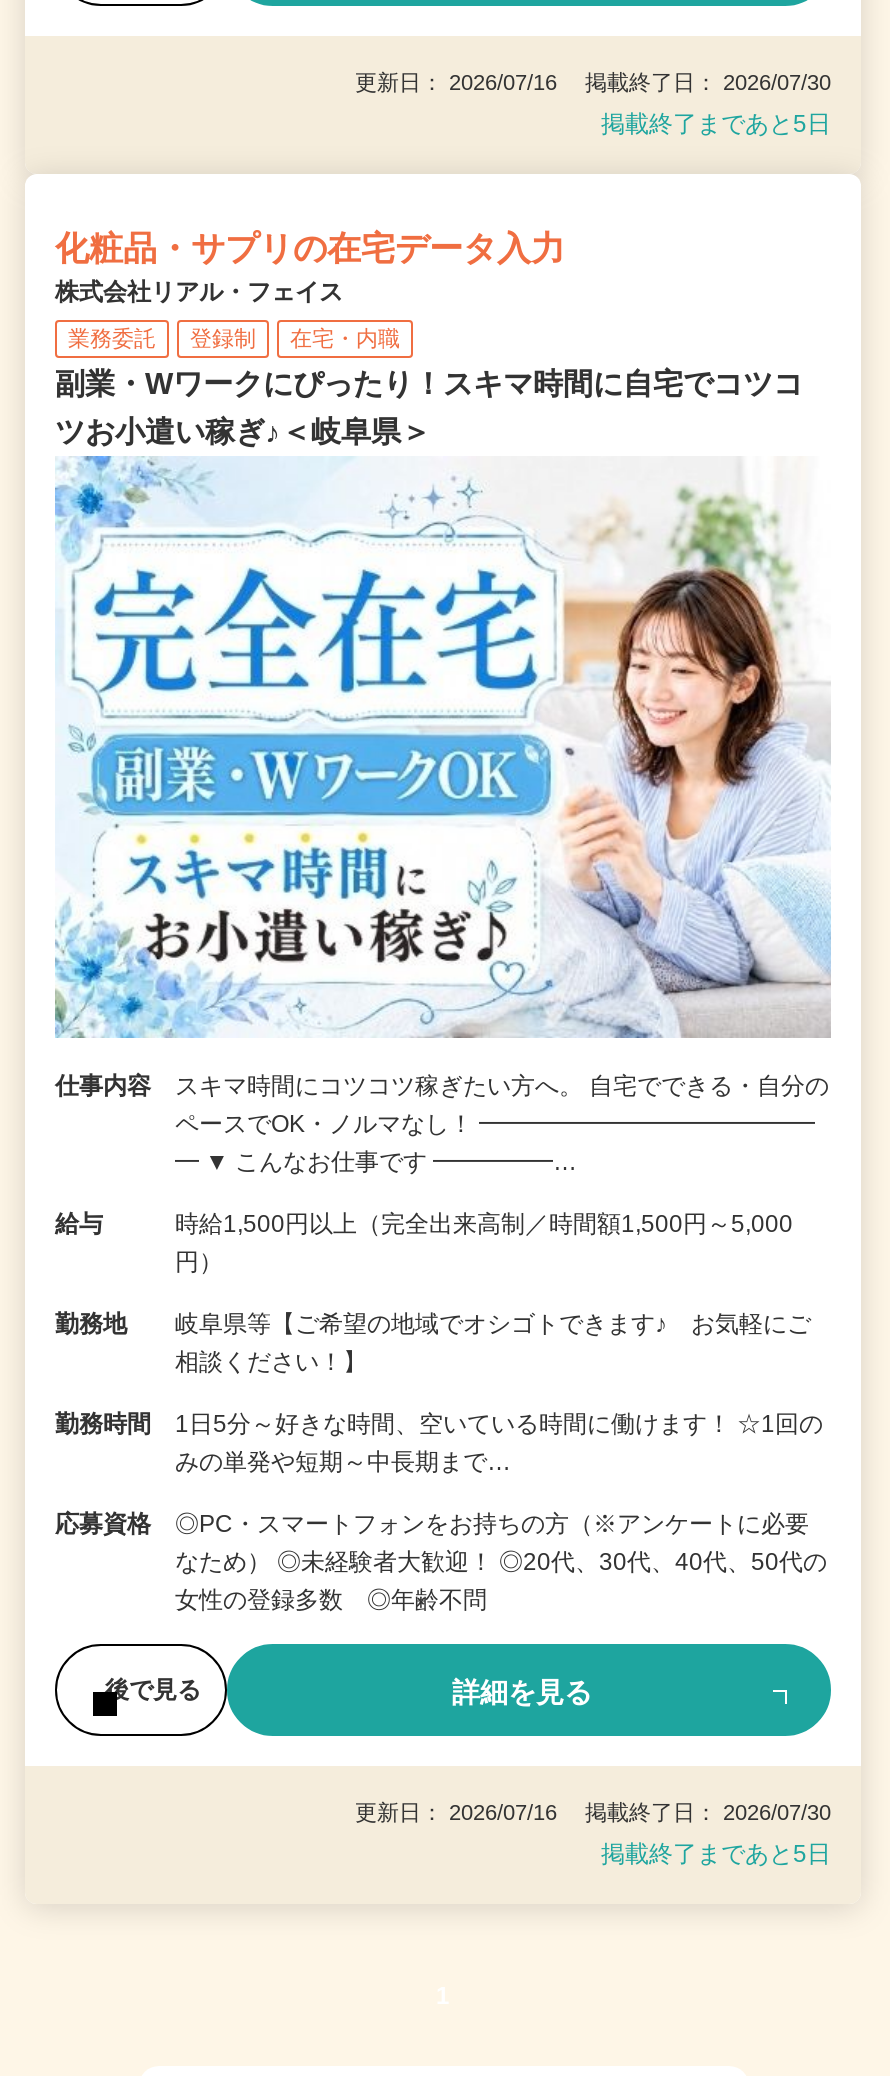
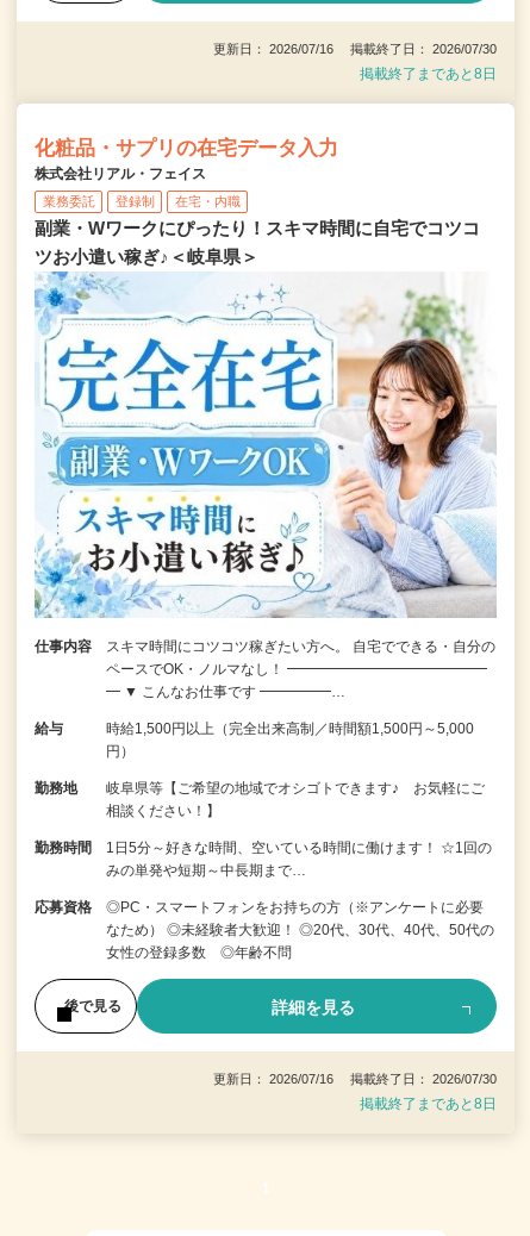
[601,110,831,138] 掲載終了まであと5日 -> [360,65,497,82] 掲載終了まであと8日
[601,1840,831,1868] 掲載終了まであと5日 -> [360,1096,497,1112] 掲載終了まであと8日

